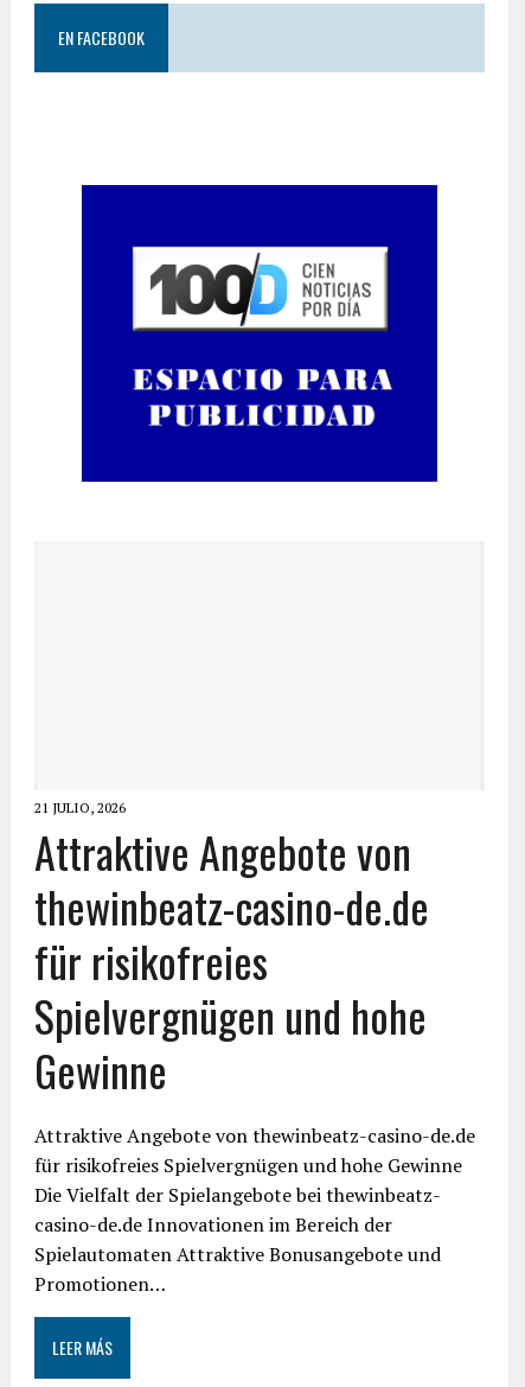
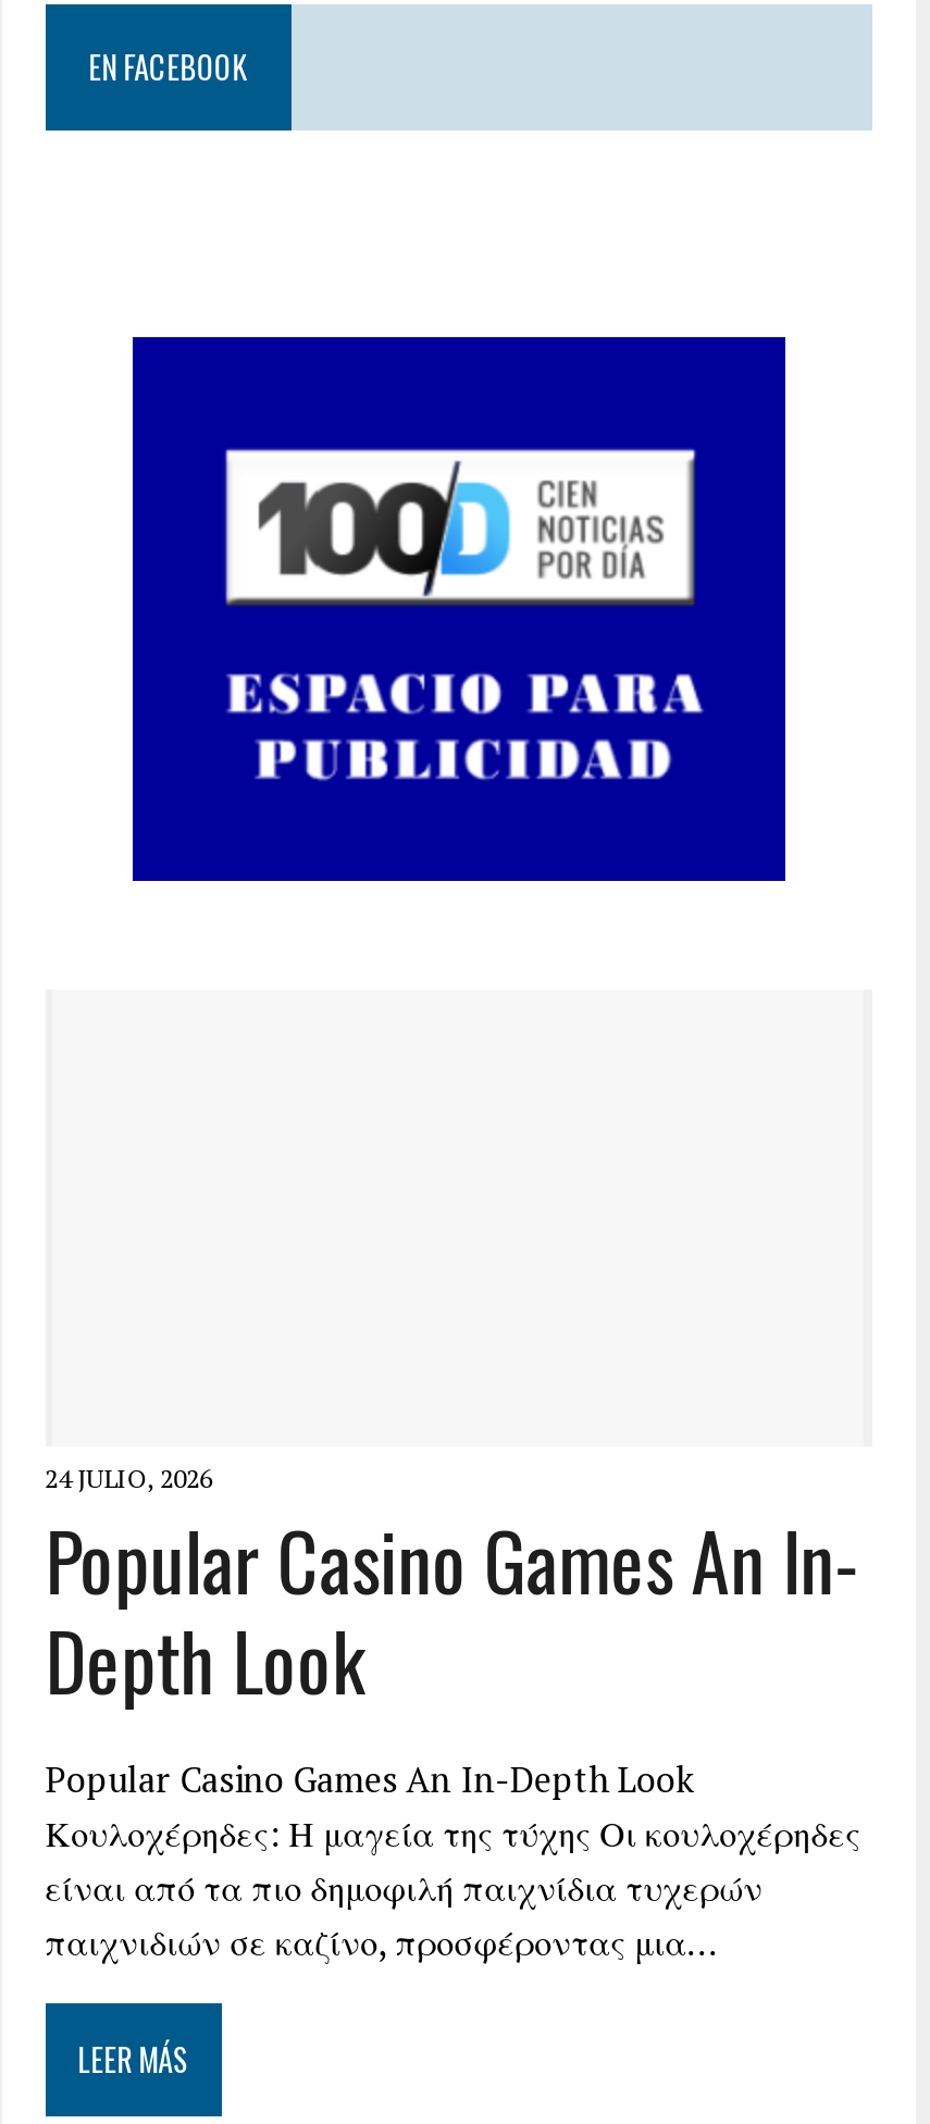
[34,799,475,1297] 21 JULIO, 2026 | Attraktive Angebote von | thewinbeatz-casino-de.de | für risikofreies | Spielvergnügen und hohe | Gewinne | Attraktive Angebote von thewinbeatz-casino-de.de | für risikofreies Spielvergnügen und hohe Gewinne | Die Vielfalt der Spielangebote bei thewinbeatz- | casino-de.de Innovationen im Bereich der | Spielautomaten Attraktive Bonusangebote und | Promotionen… -> [45,1462,861,1966] 24 JULIO, 2026 | Popular Casino Games An In- | Depth Look | Popular Casino Games An In-Depth Look | Κουλοχέρηδες: Η μαγεία της τύχης Οι κουλοχέρηδες | είναι από τα πιο δημοφιλή παιχνίδια τυχερών | παιχνιδιών σε καζίνο, προσφέροντας μια…

